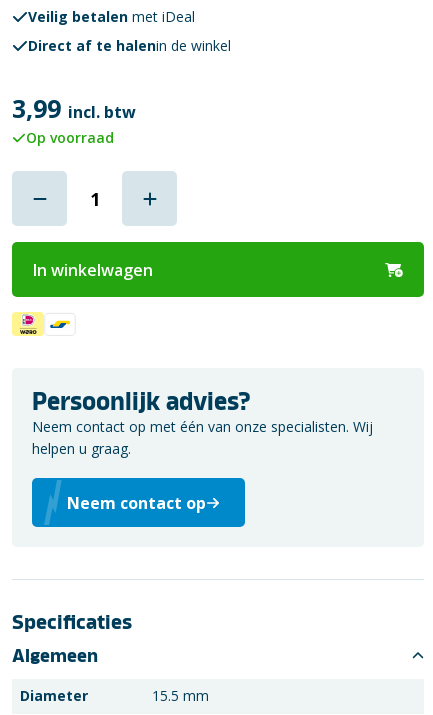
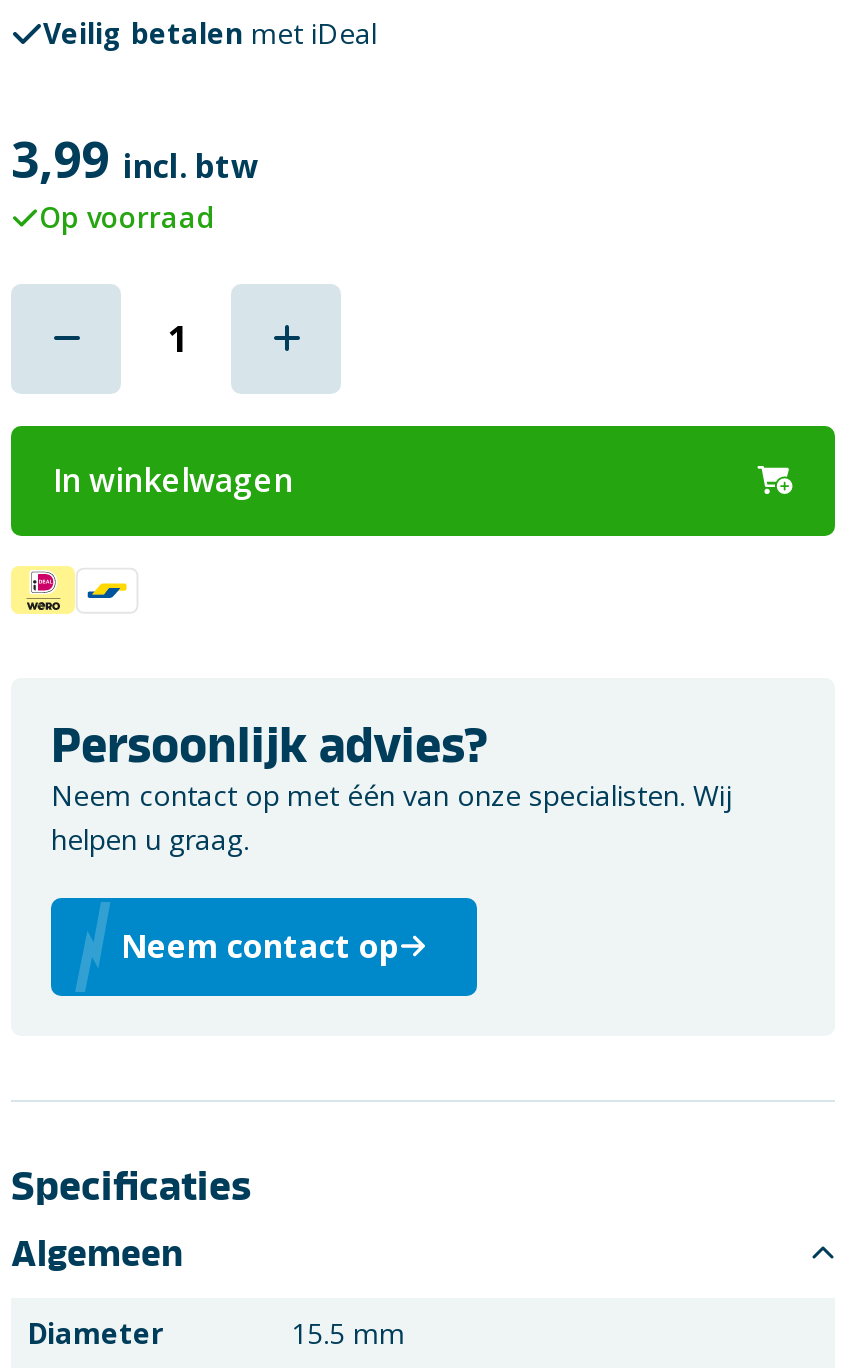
[28,36,231,55] Direct af te halenin de winkel -> none

